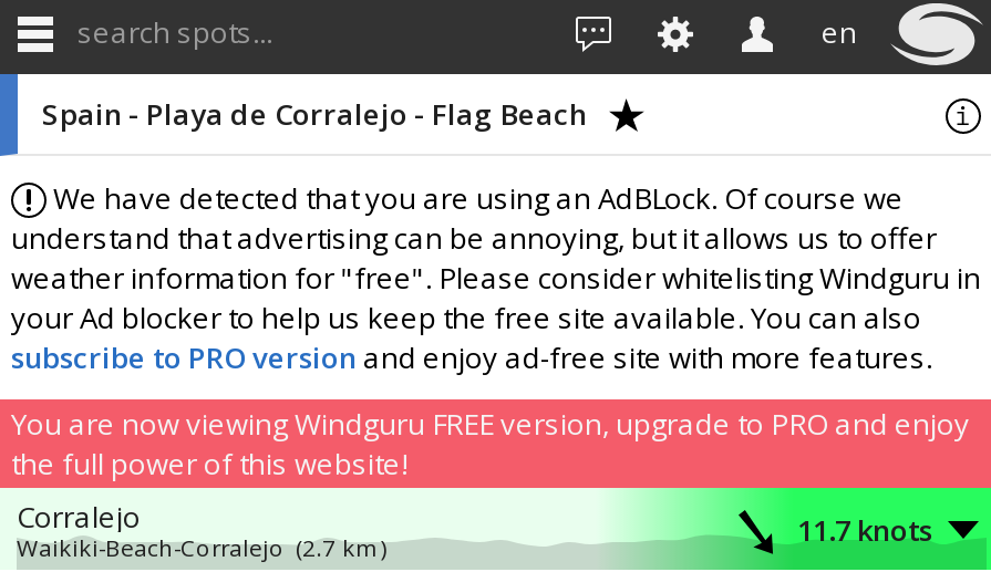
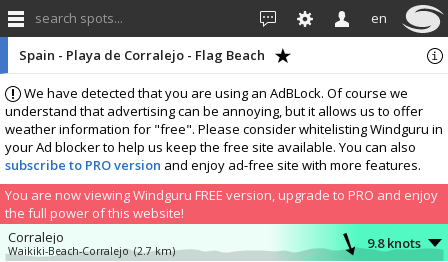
[797,510,932,550] 11.7 knots -> [367,234,421,252] 9.8 knots

